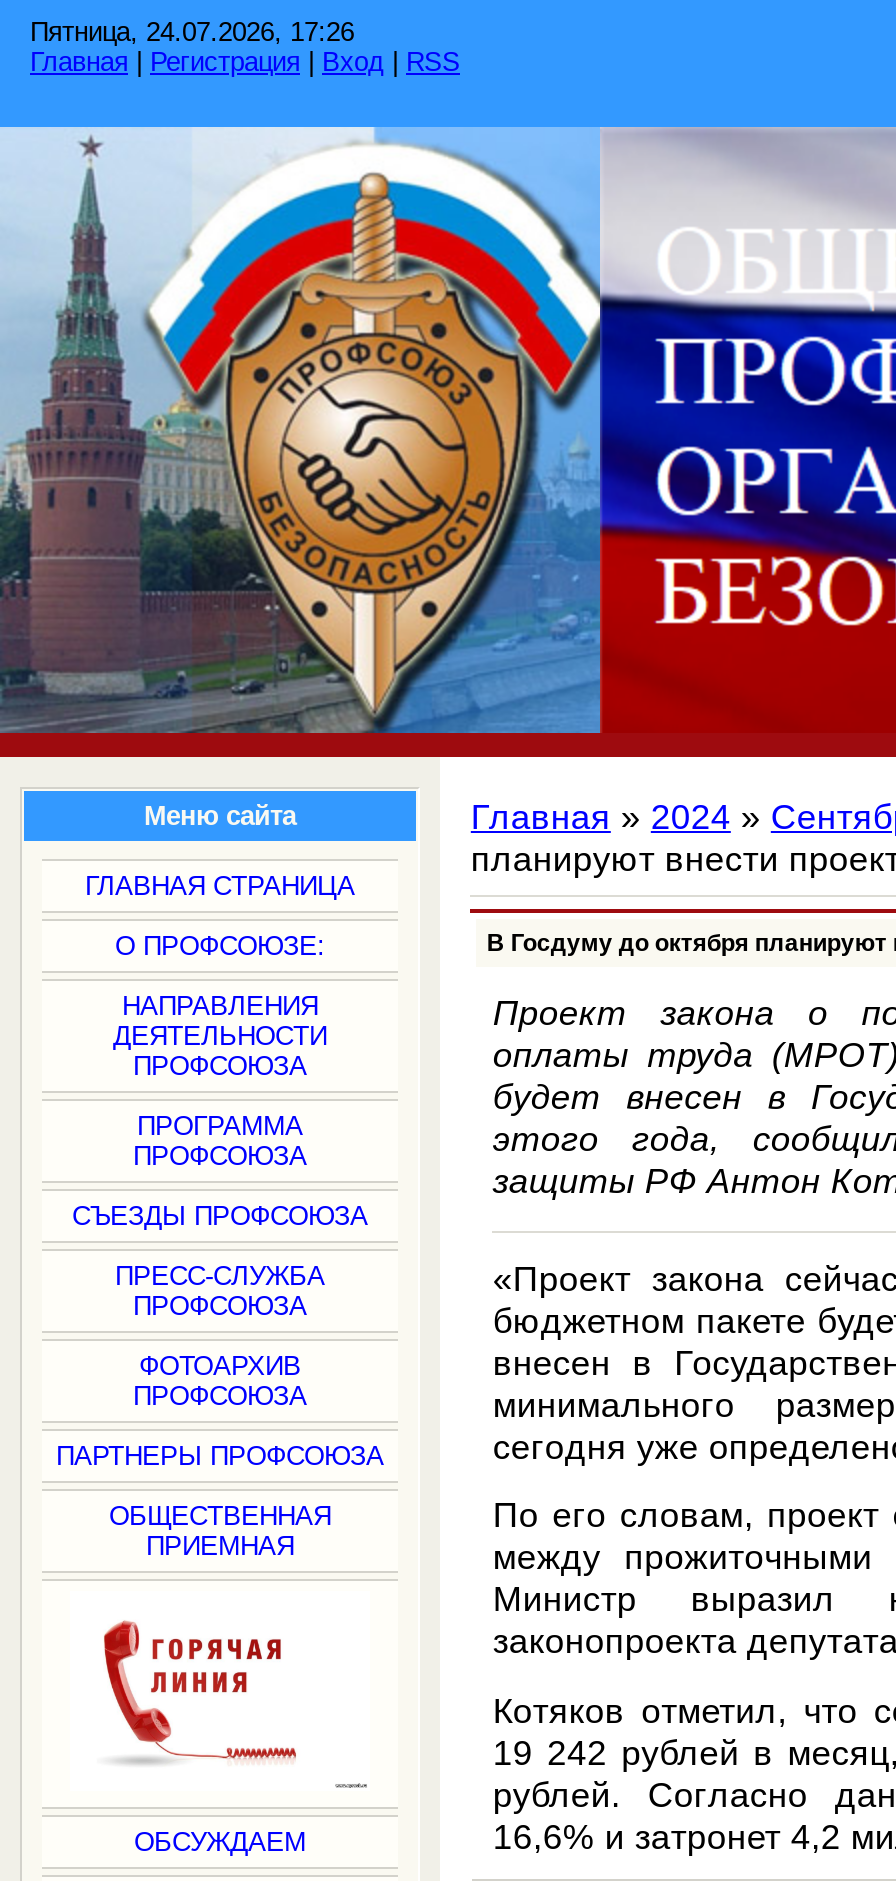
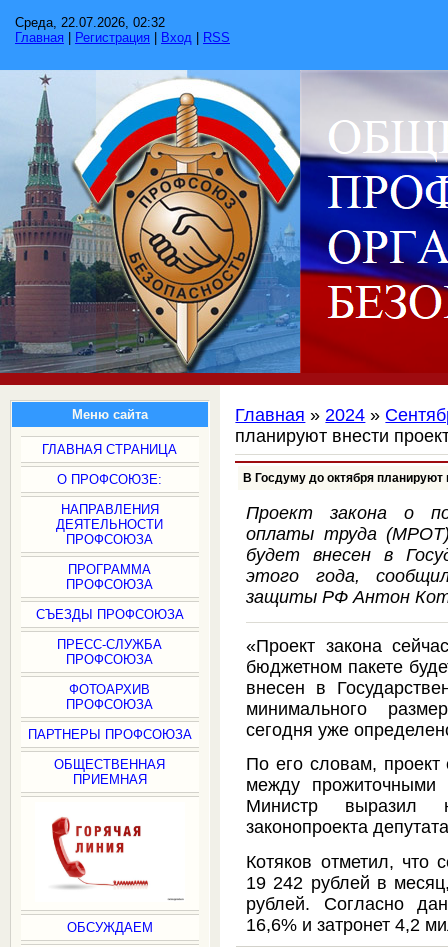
[30,17,354,47] Пятница, 24.07.2026, 17:26 -> [15,15,165,30] Среда, 22.07.2026, 02:32

